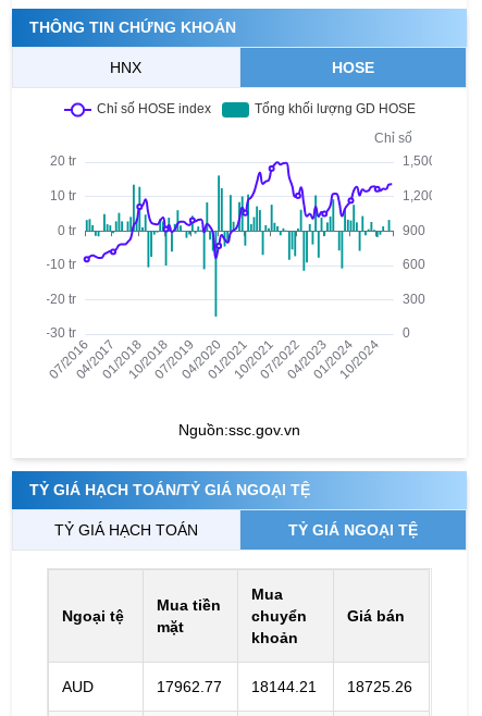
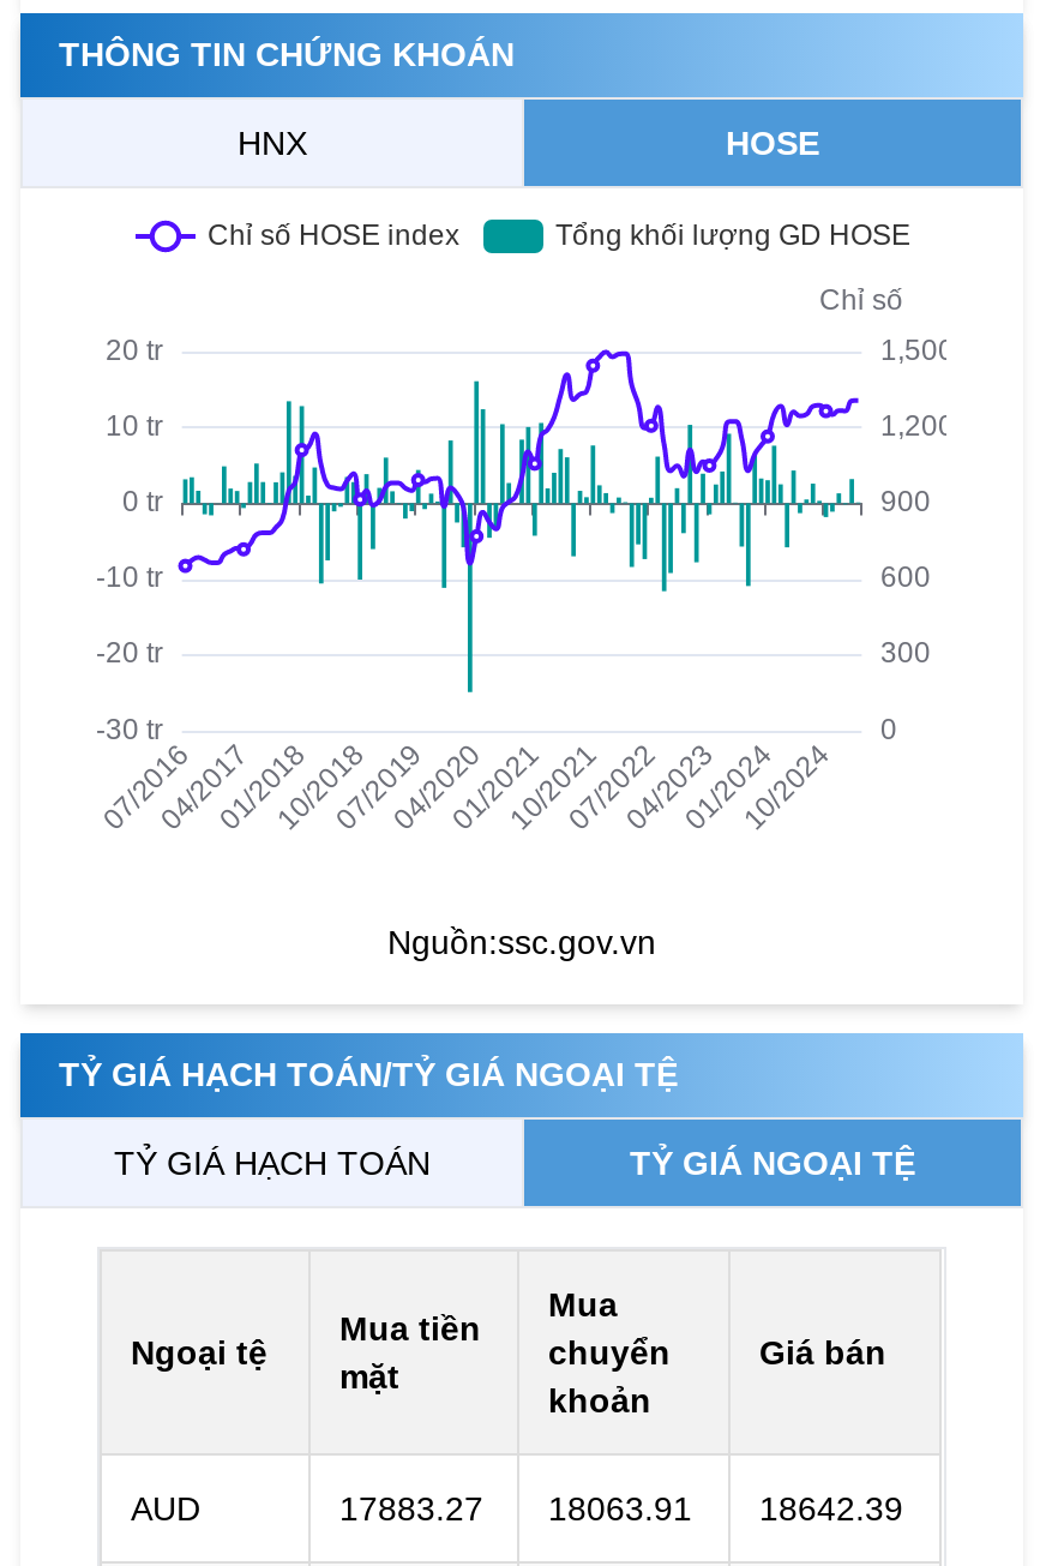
[157,677,222,695] 17962.77 -> [339,1488,483,1527] 17883.27
[251,677,317,695] 18144.21 -> [548,1488,692,1527] 18063.91
[347,677,412,695] 18725.26 -> [759,1488,903,1527] 18642.39

